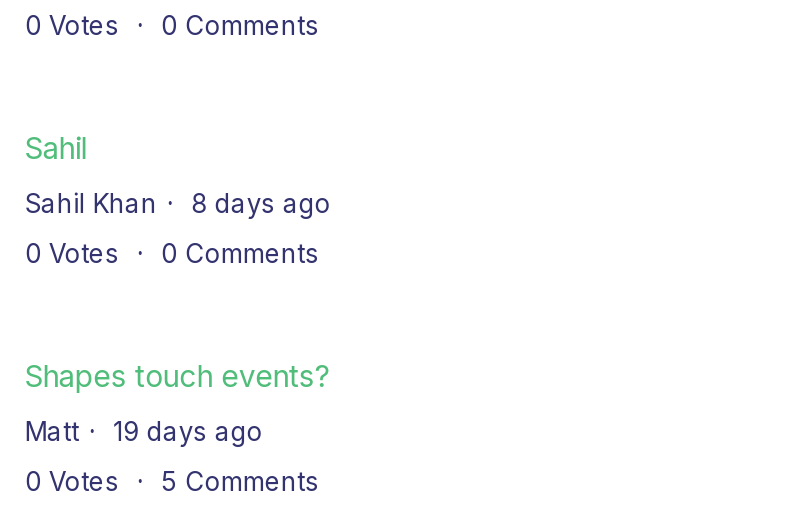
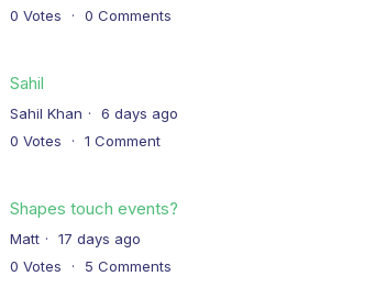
[25,187,331,219] Sahil Khan 8 days ago -> [10,104,179,122] Sahil Khan 6 days ago
[25,237,319,269] 0 Votes 0 Comments -> [10,132,161,150] 0 Votes 1 Comment
[25,415,263,447] Matt 19 days ago -> [10,230,141,247] Matt 17 days ago

